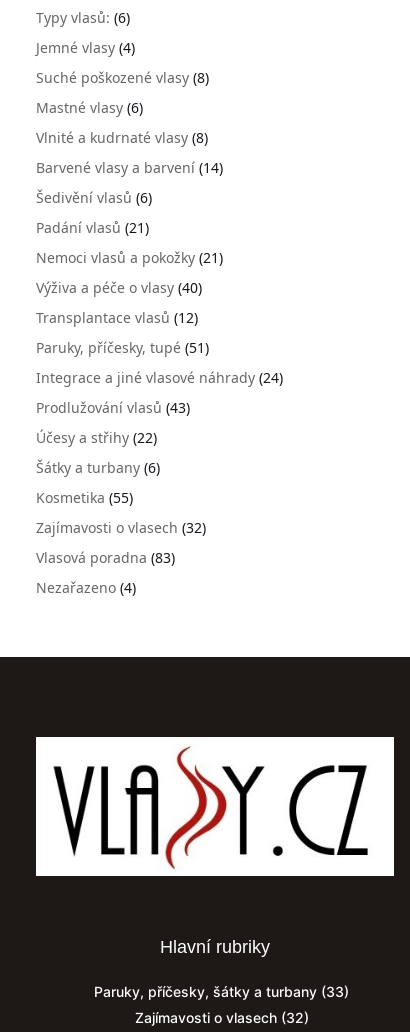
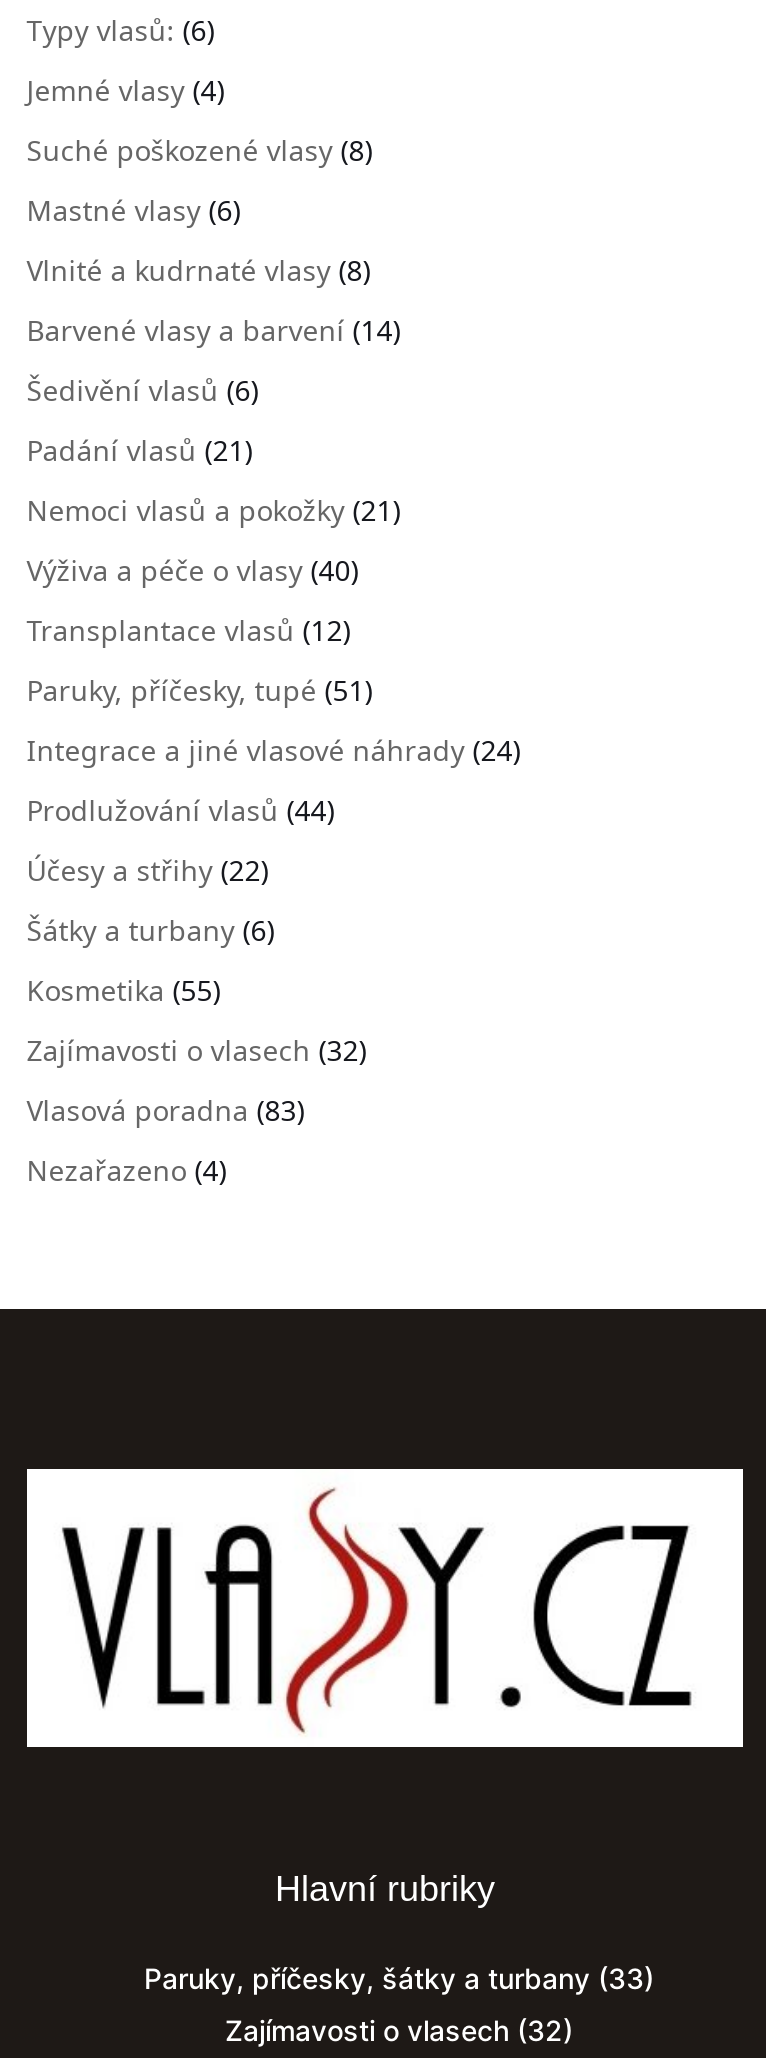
[36,397,190,416] Prodlužování vlasů (43) -> [27,790,335,828] Prodlužování vlasů (44)

